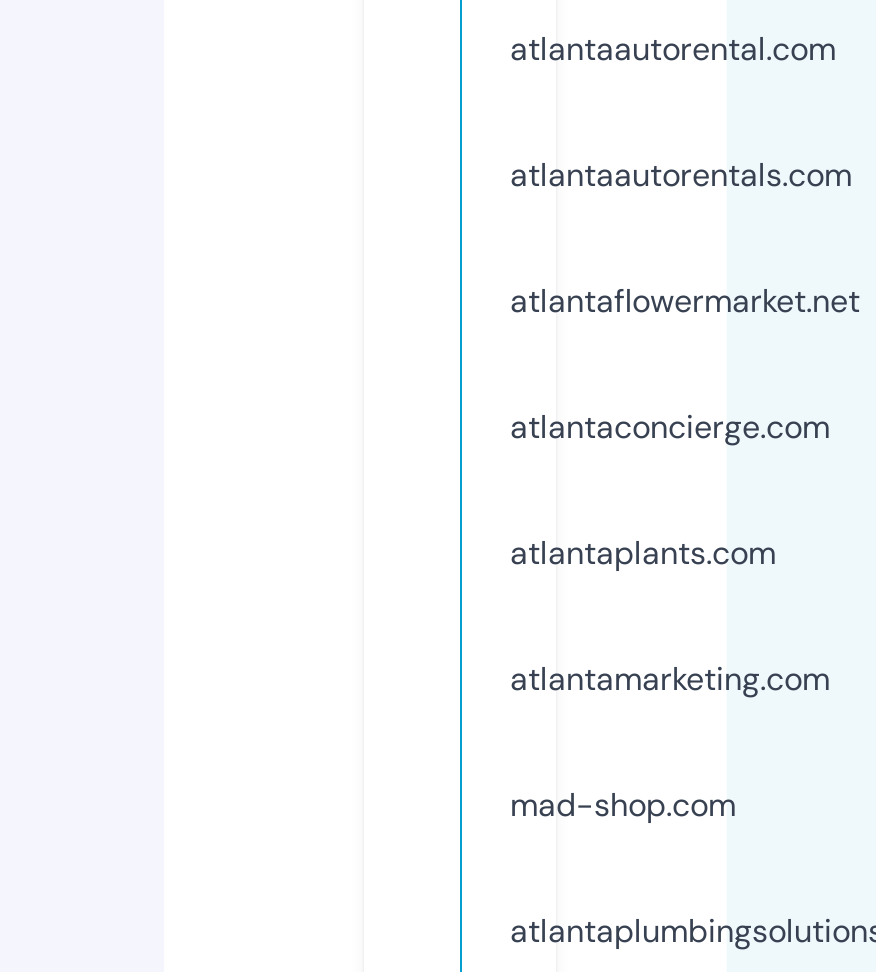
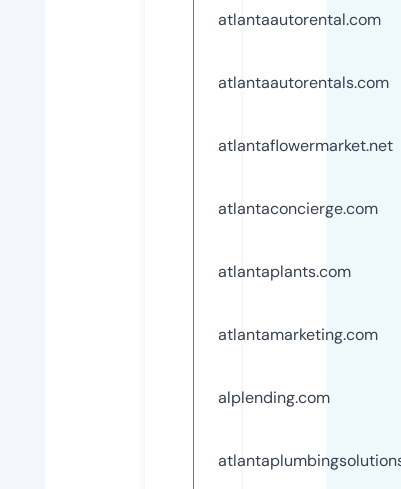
[510,783,736,825] mad-shop.com -> [218,387,330,408] alplending.com

